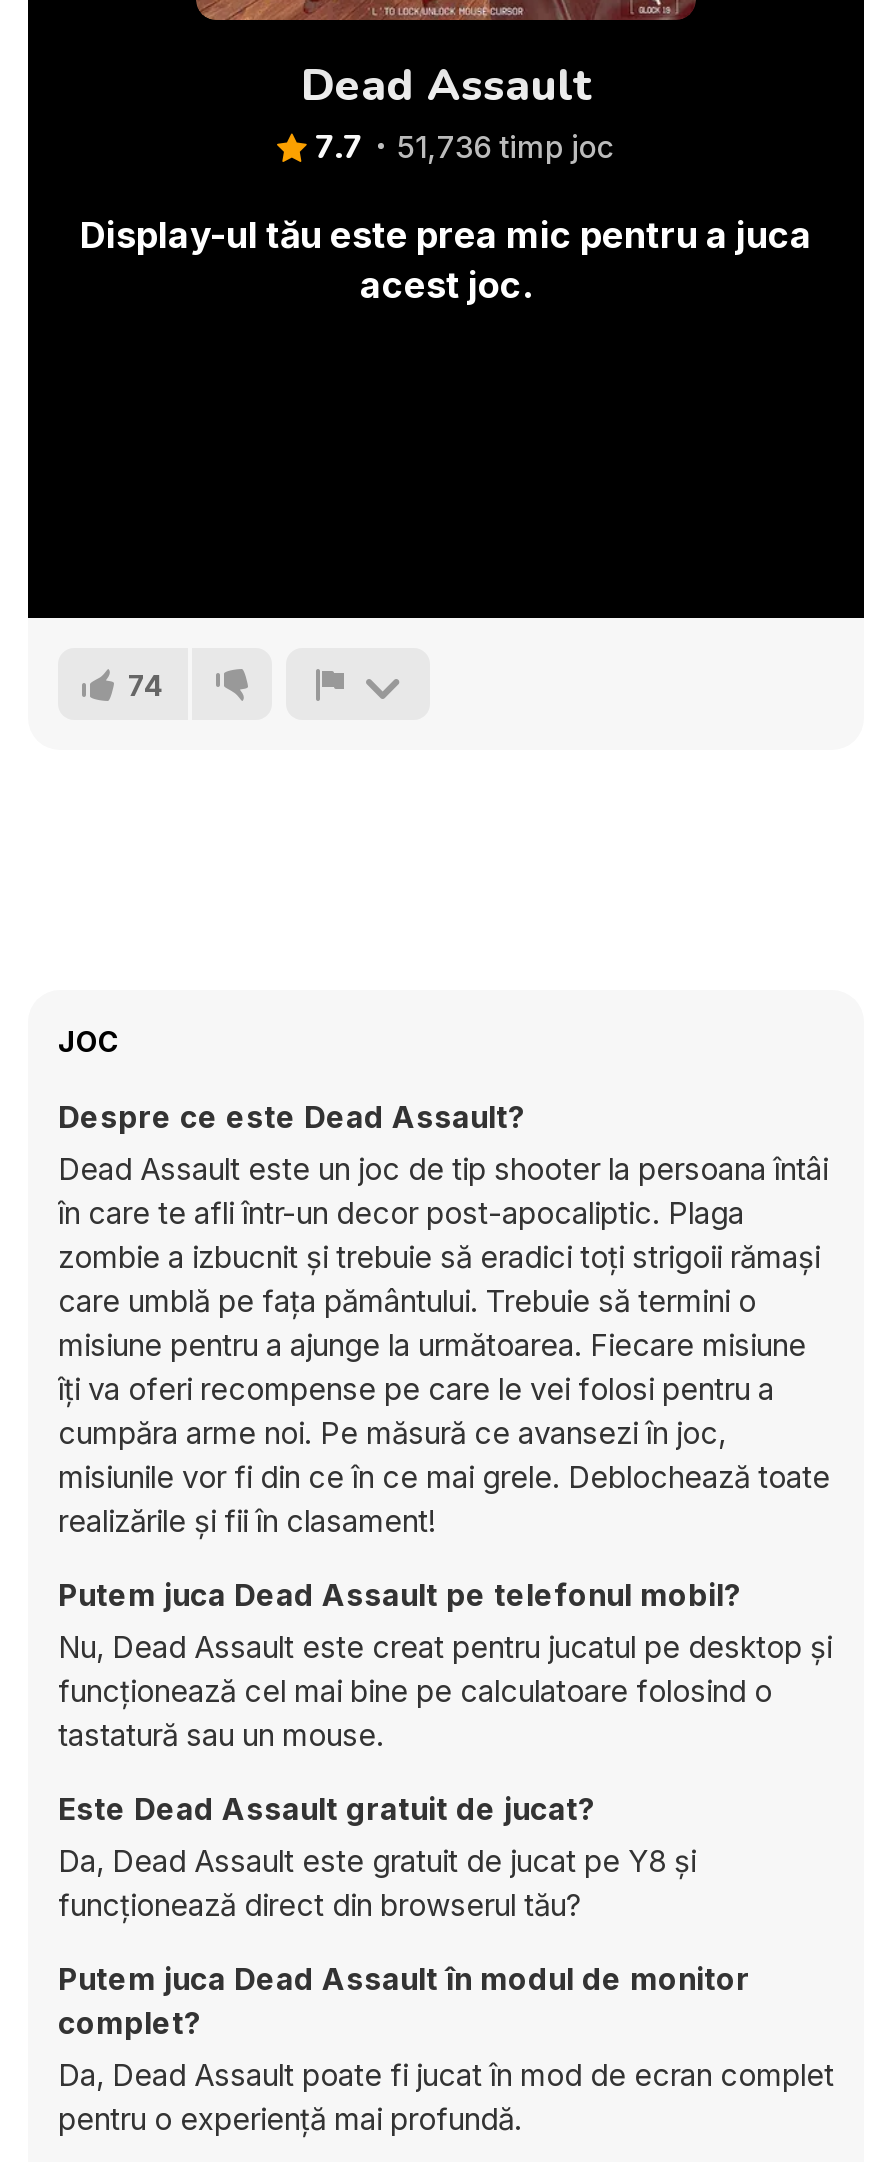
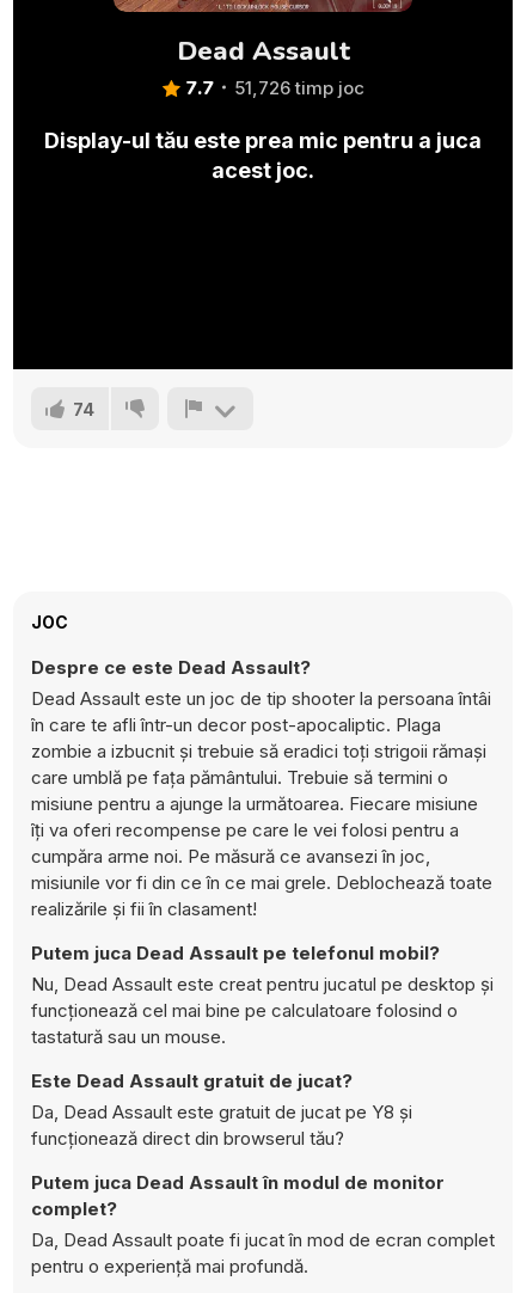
[315,126,615,170] 7.7 51,736 timp joc -> [185,75,364,102] 7.7 51,726 timp joc

